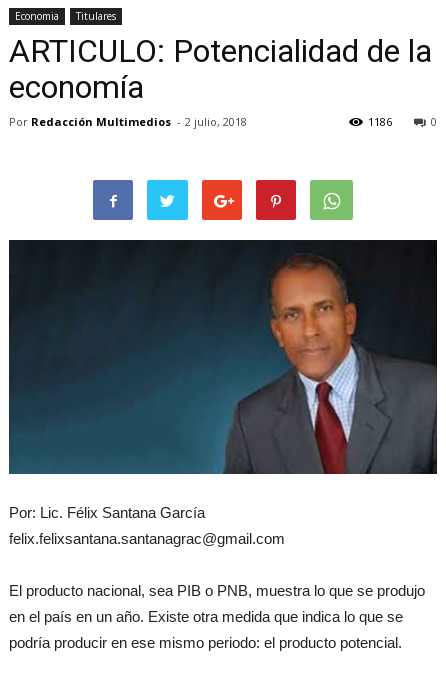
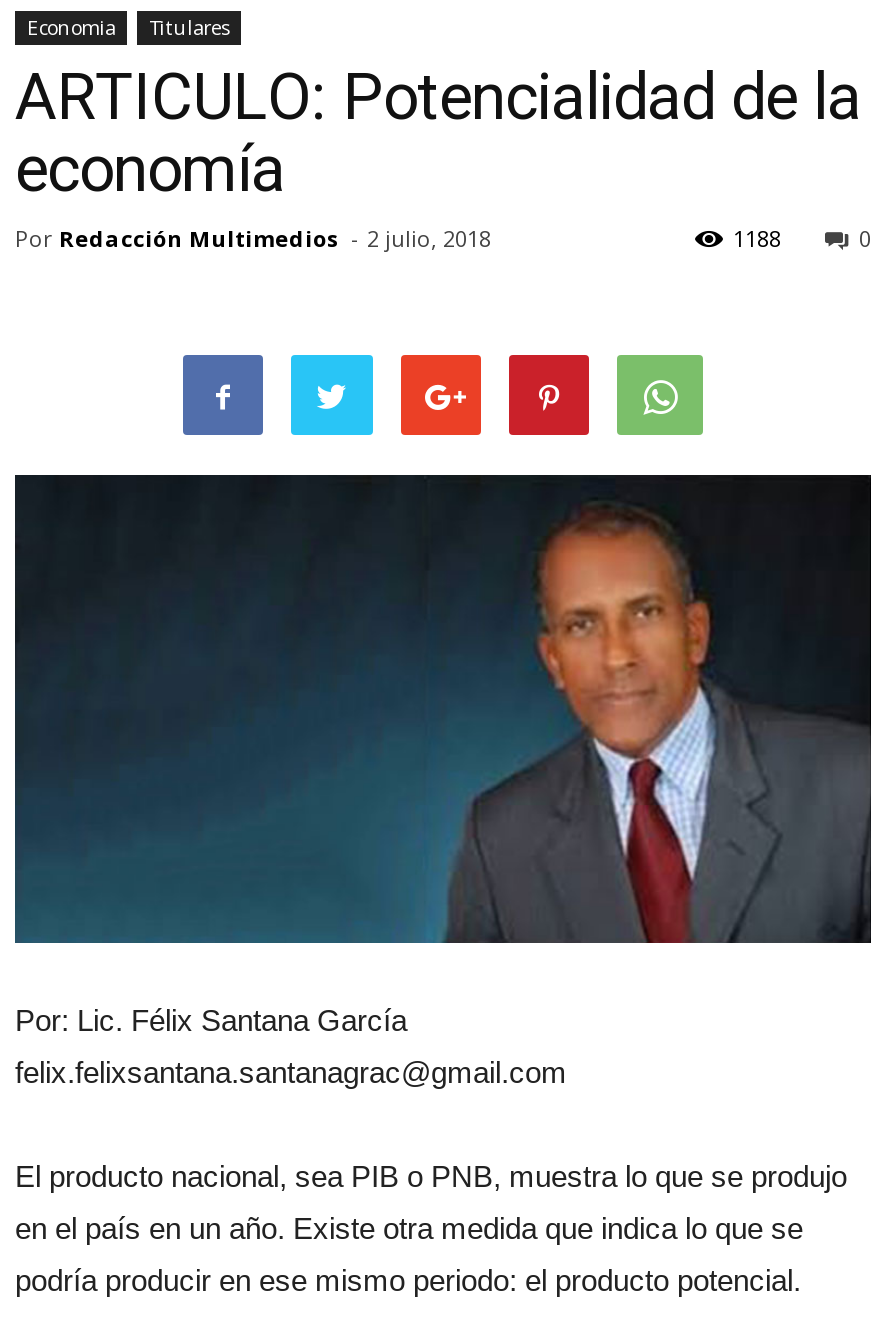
[368,114,392,129] 1186 -> [733,223,781,253] 1188

